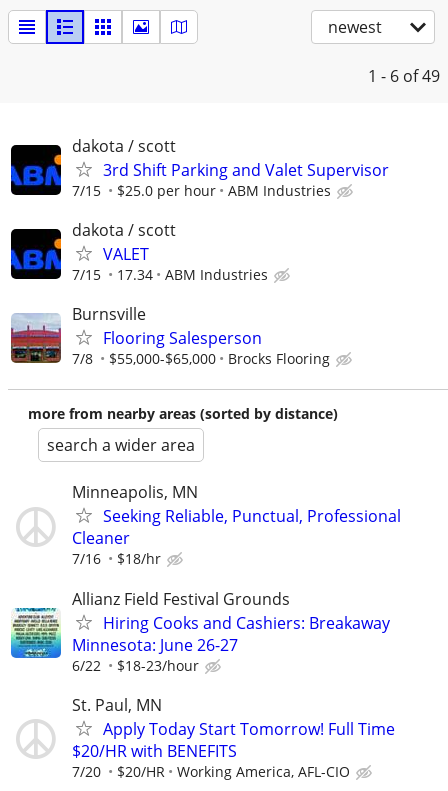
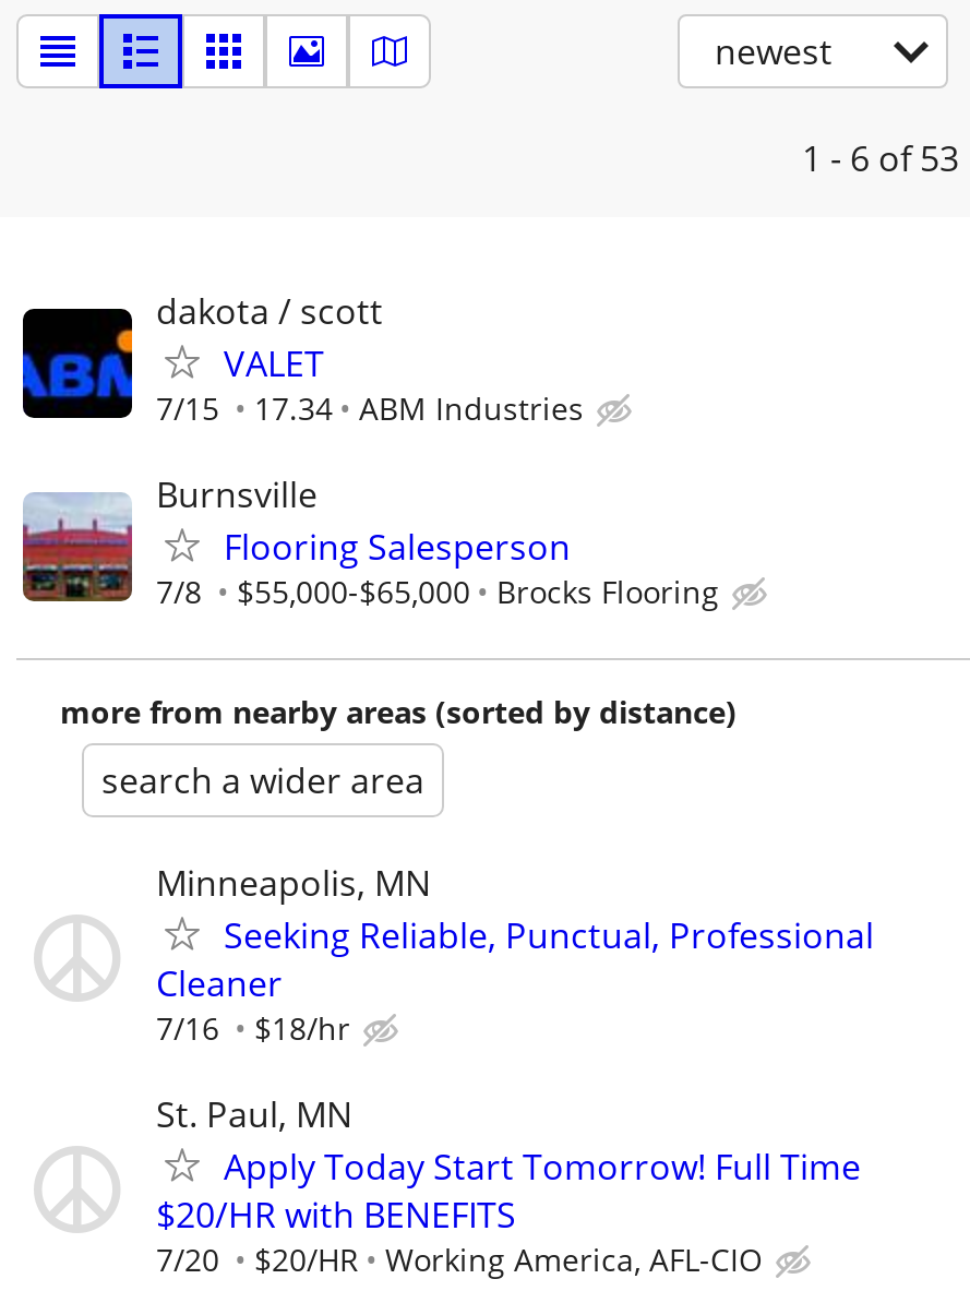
[72,65,440,200] 1 - 6 of 49 | dakota / scott | 3rd Shift Parking and Valet Supervisor | 7/15 | $25.0 per hour | ABM Industries -> [802,134,959,182] 1 - 6 of 53
[10,588,390,675] [image] | Allianz Field Festival Grounds | Hiring Cooks and Cashiers: Breakaway | Minnesota: June 26-27 | 6/22 | $18-23/hour -> none

